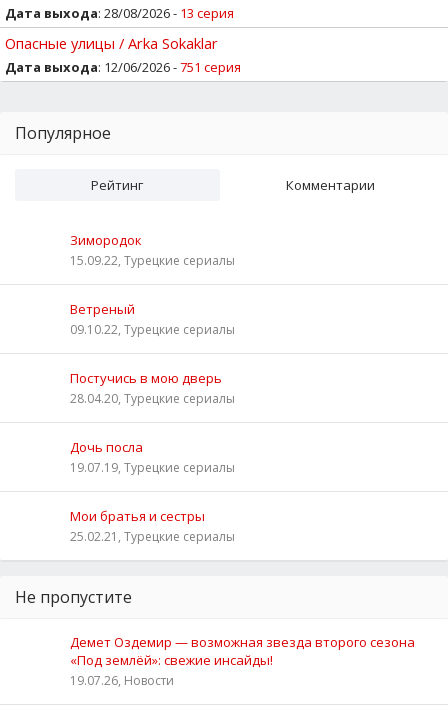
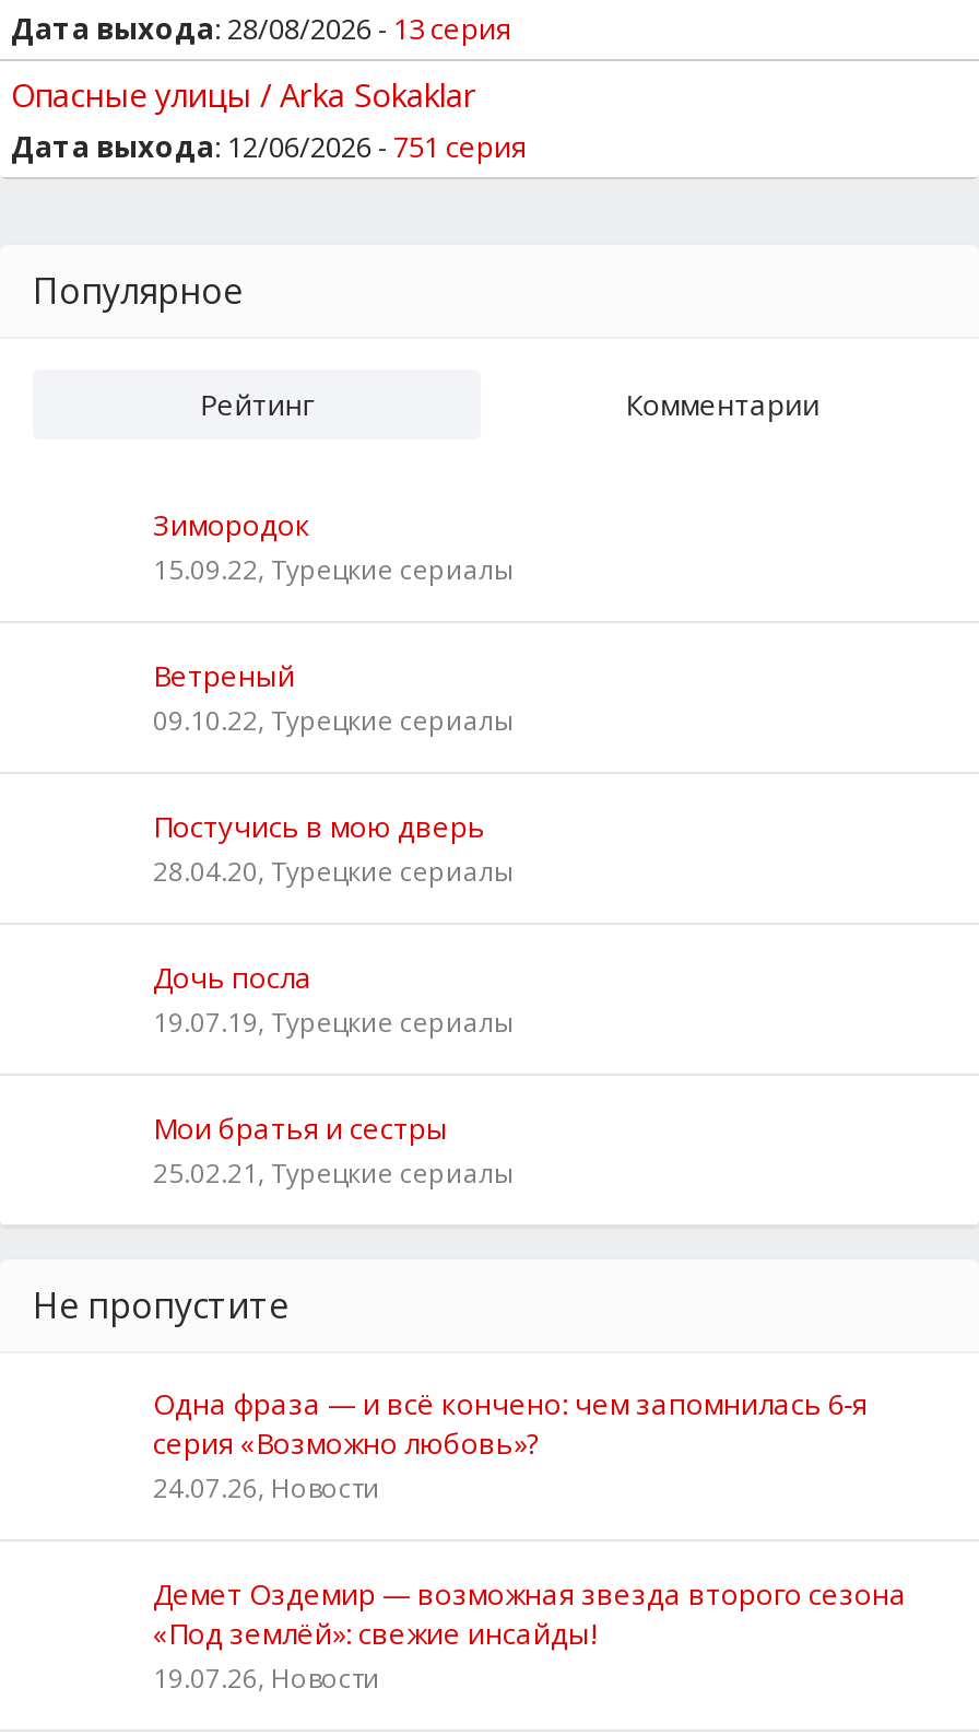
none -> [153,1384,868,1507] Одна фраза — и всё кончено: чем запомнилась 6‑я | серия «Возможно любовь»? | 24.07.26, Новости

